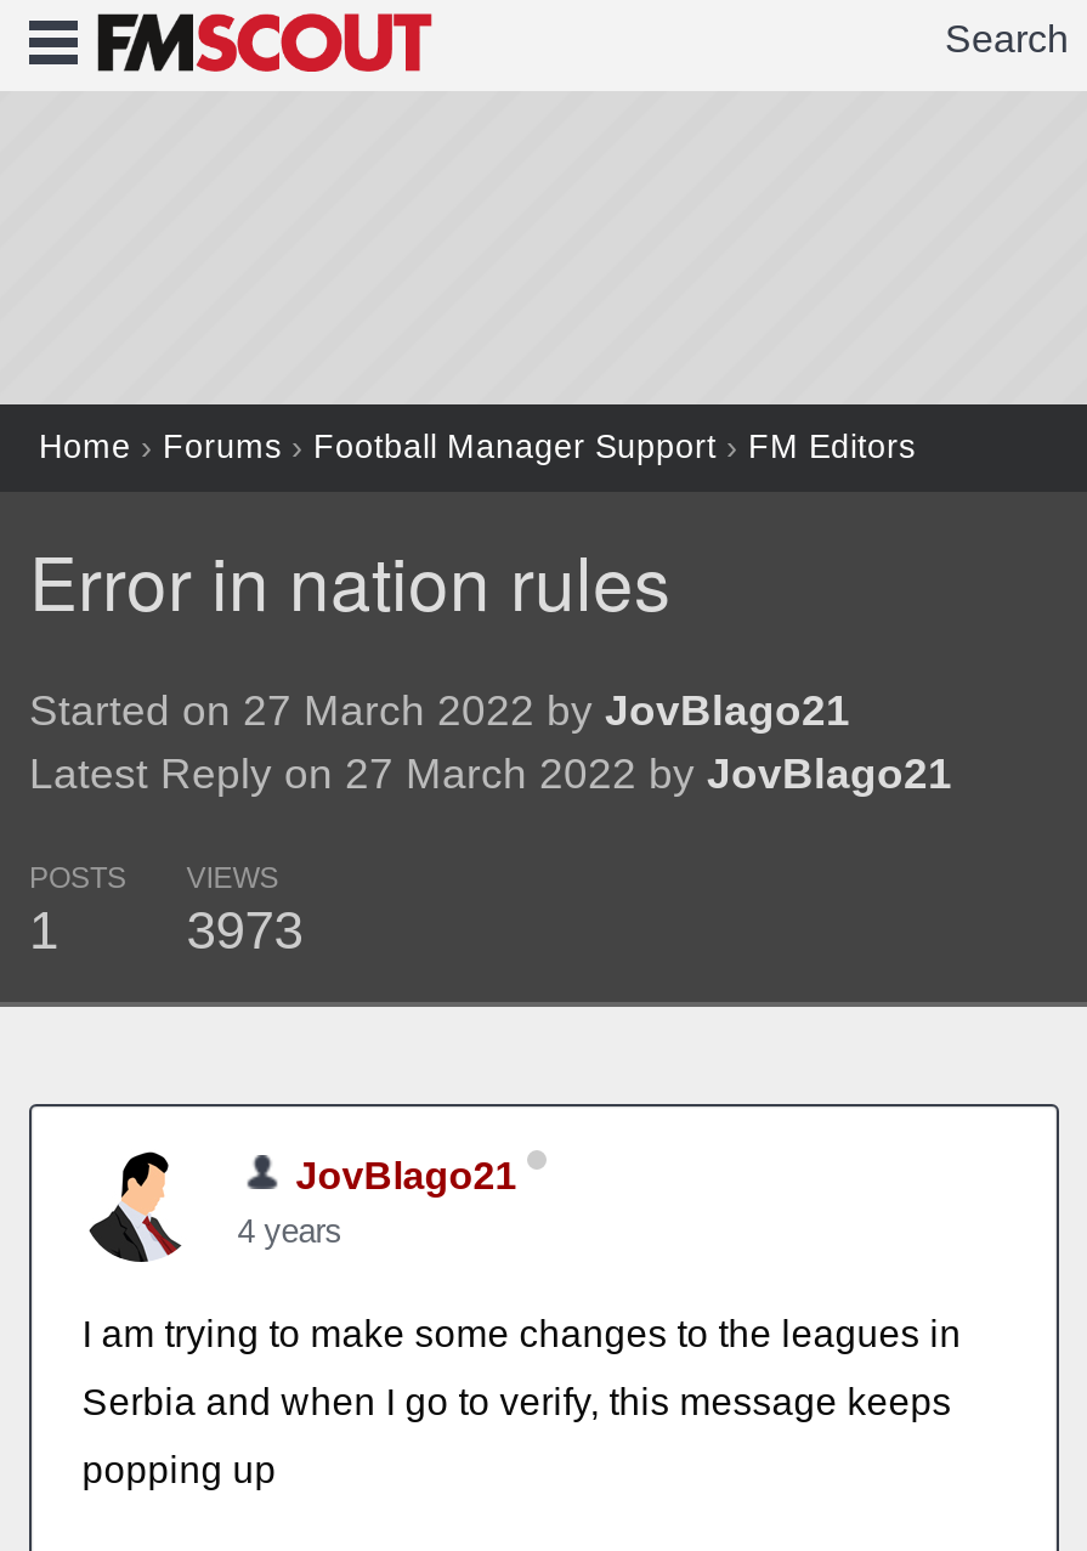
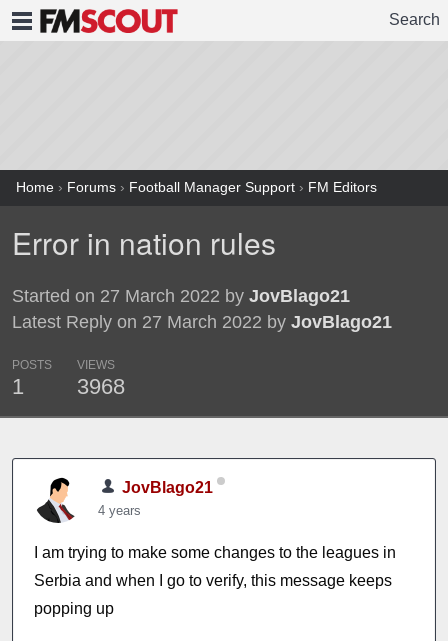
[187,900,303,961] 3973 -> [77,374,125,399] 3968

